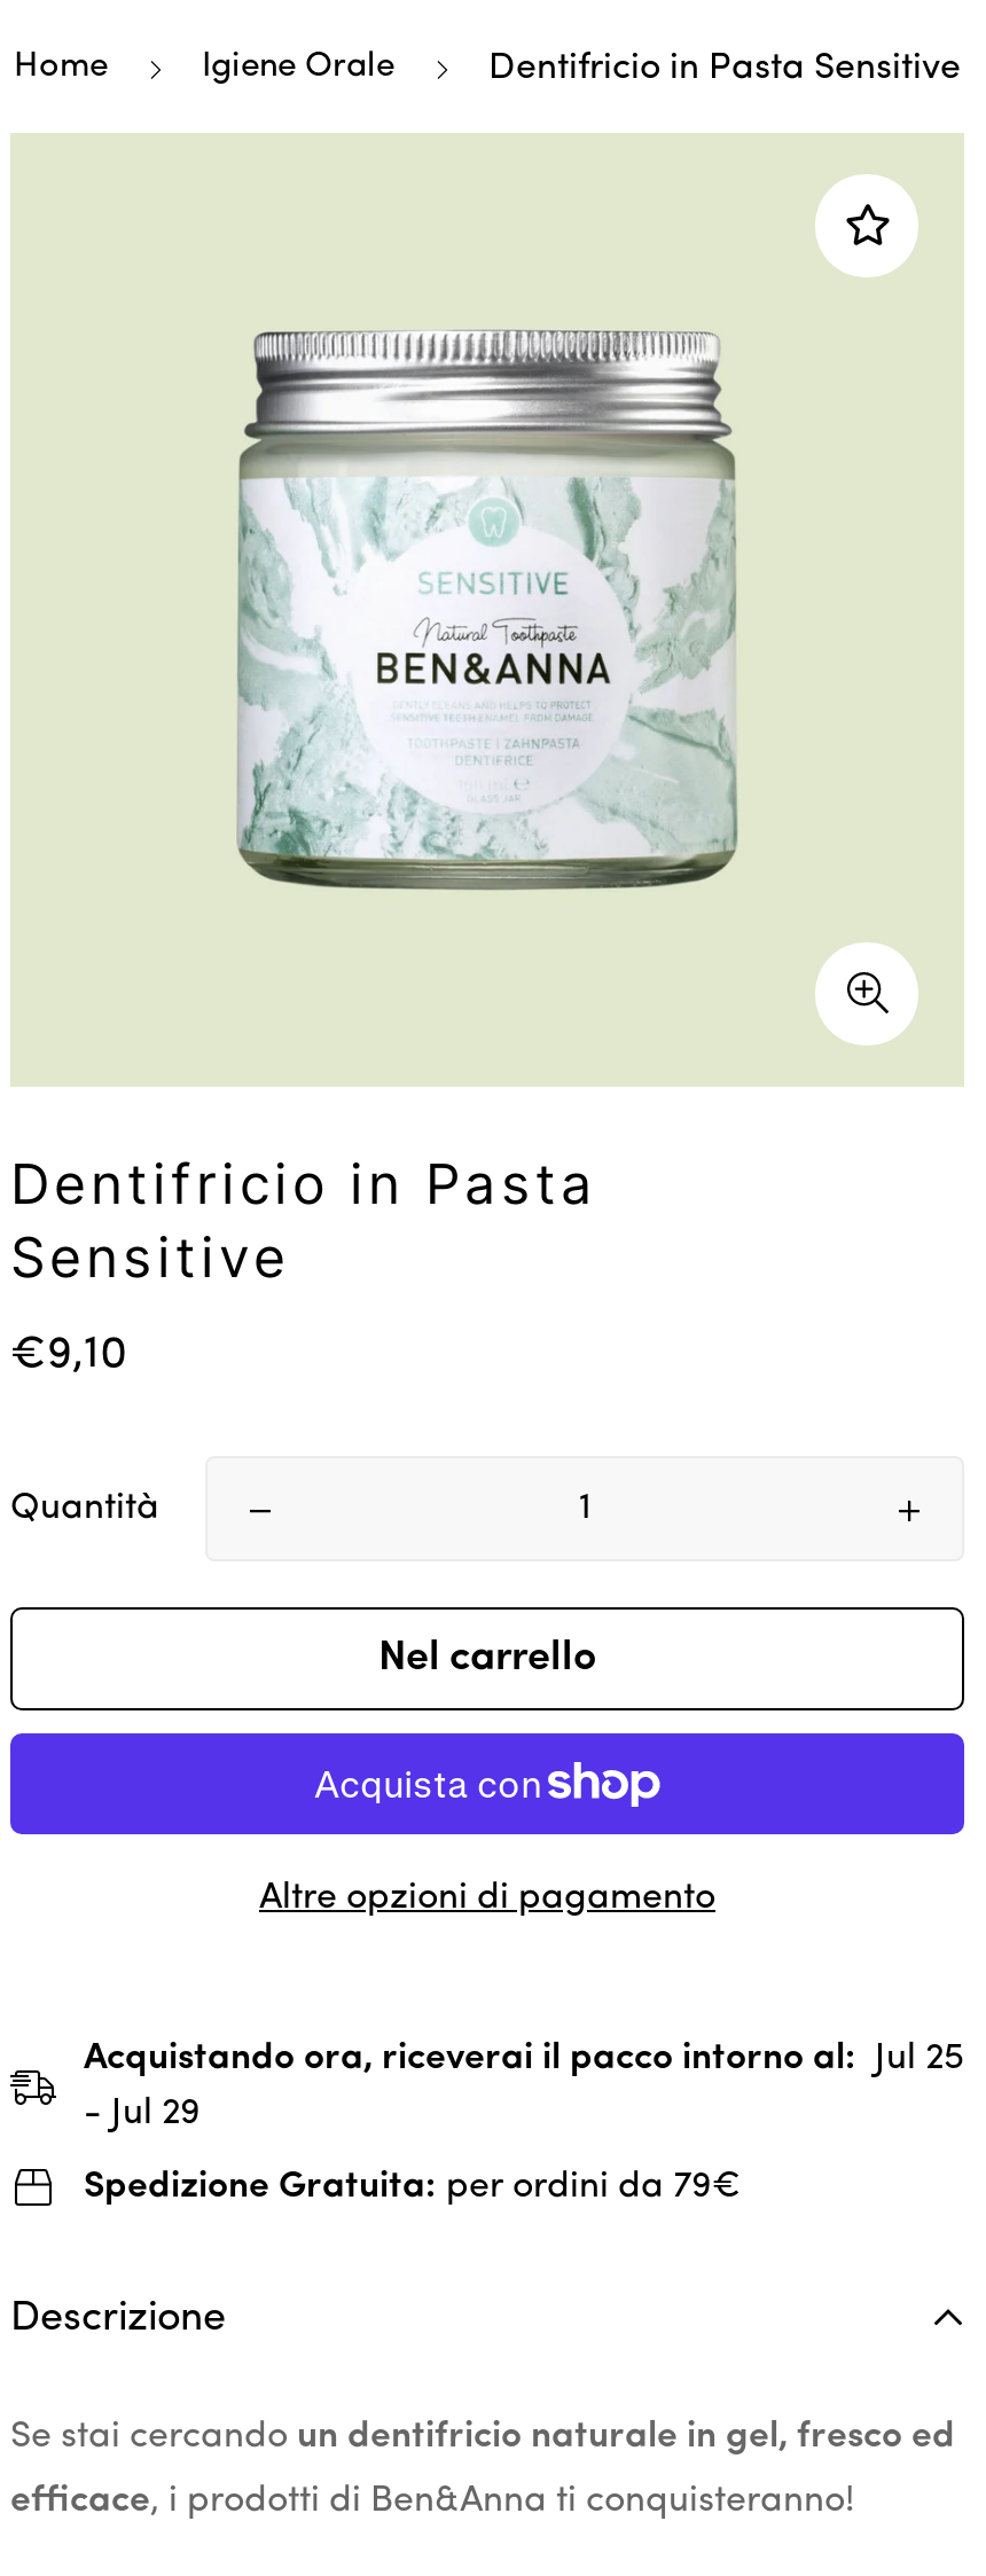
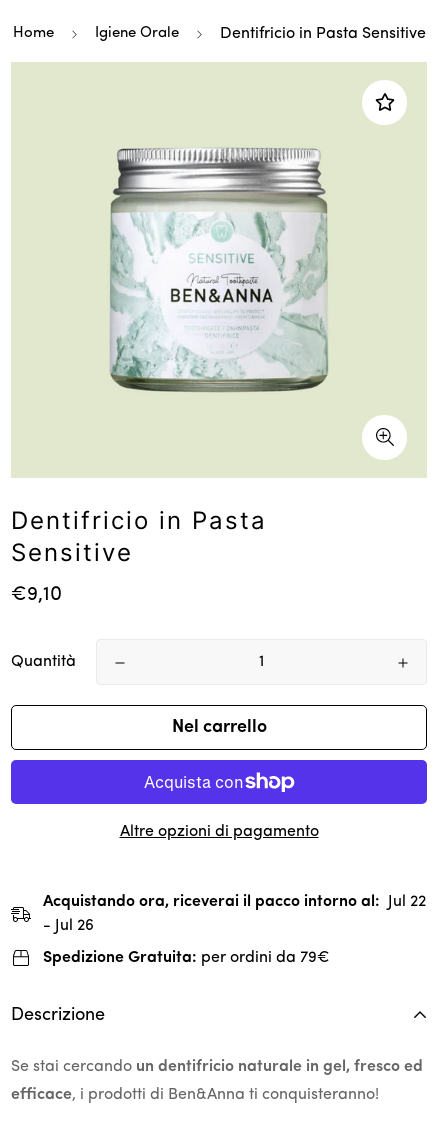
[84,2041,964,2077] Acquistando ora, riceverai il pacco intorno al: Jul 25 -> [43,894,426,910] Acquistando ora, riceverai il pacco intorno al: Jul 22
[84,2096,201,2132] - Jul 29 -> [43,918,94,934] - Jul 26

